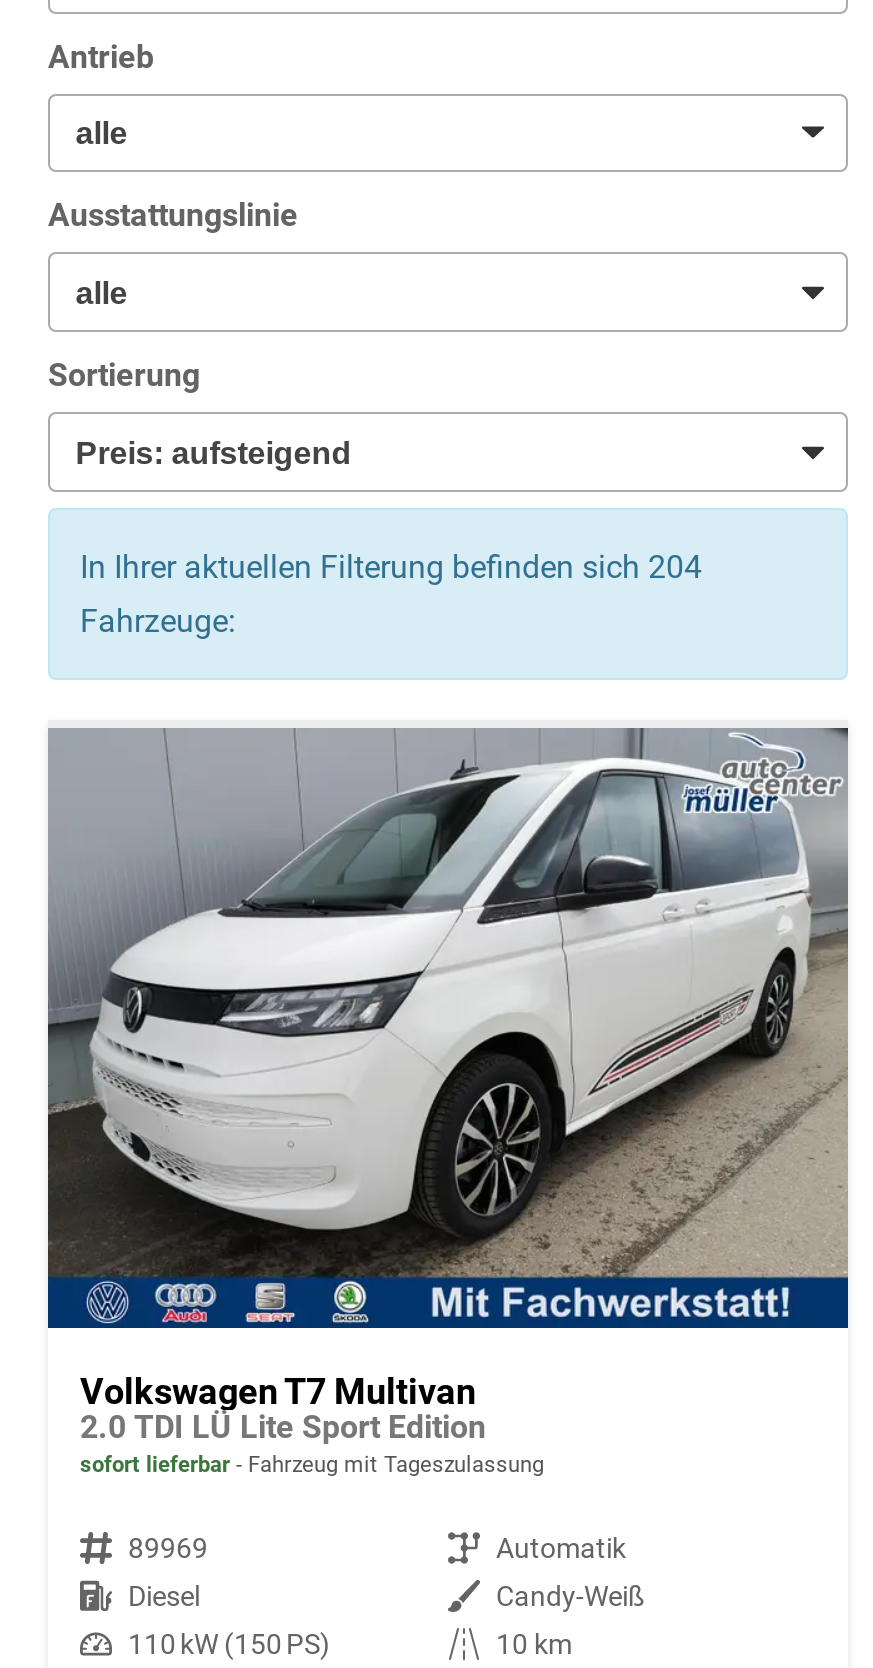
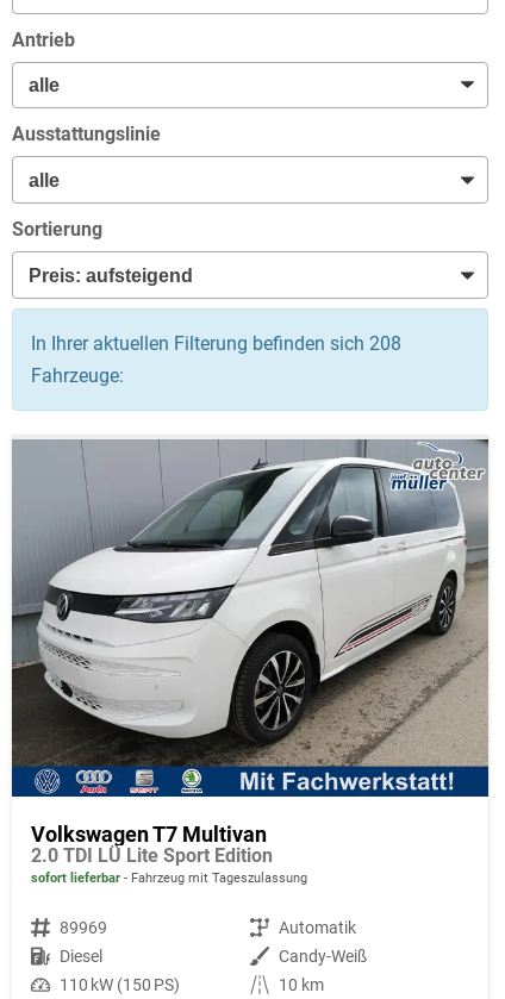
[80,547,702,585] In Ihrer aktuellen Filterung befinden sich 204 -> [31,332,401,354] In Ihrer aktuellen Filterung befinden sich 208

